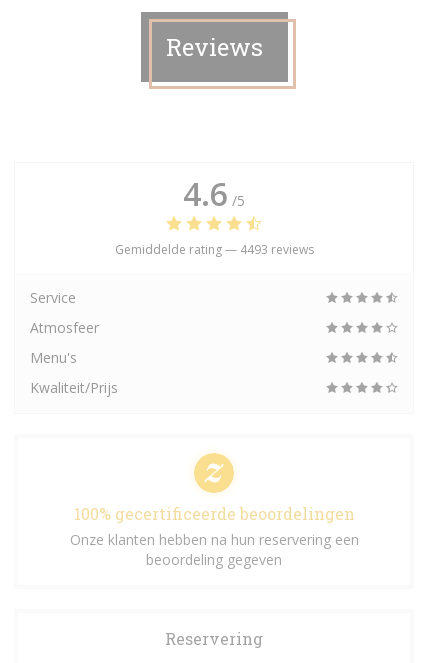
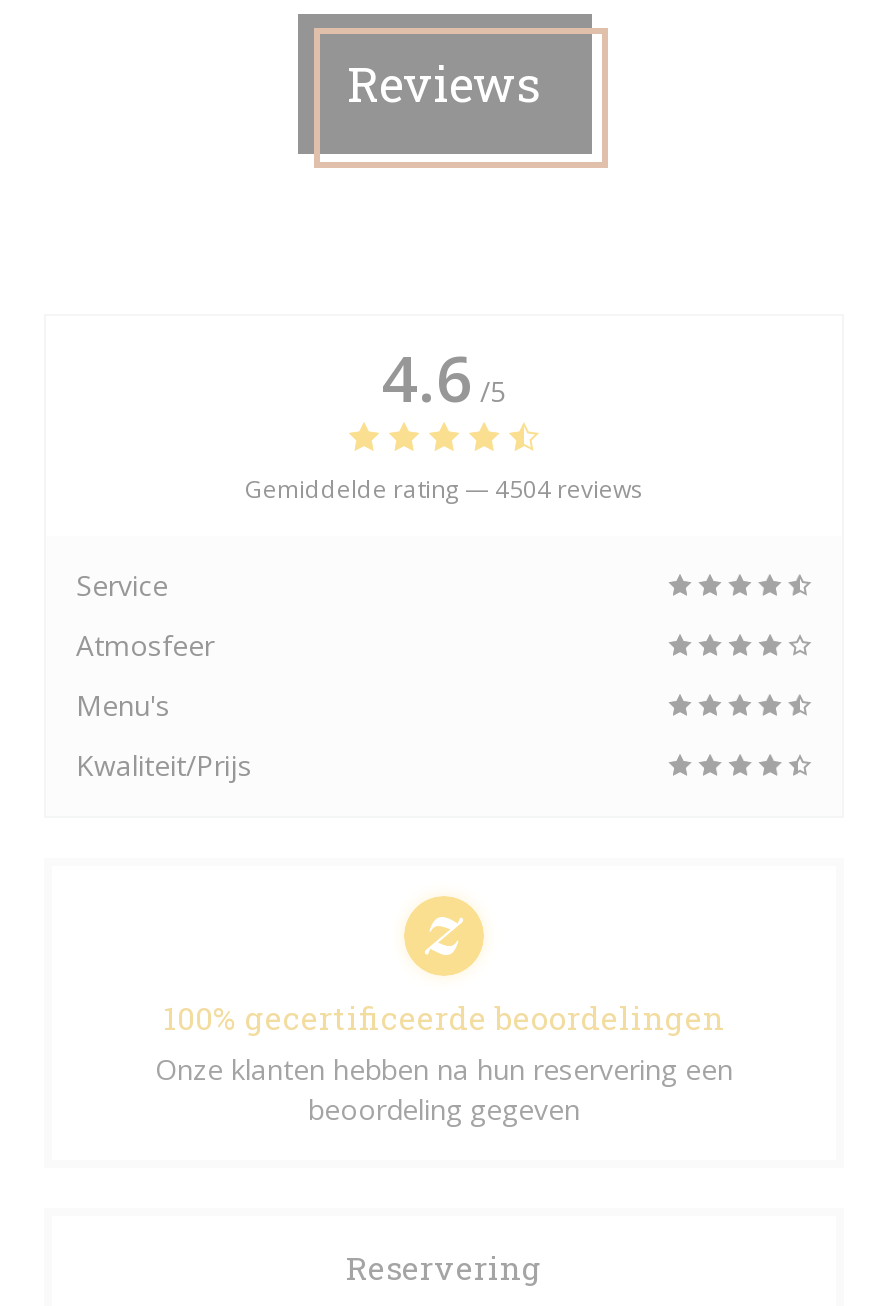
[114,241,313,258] Gemiddelde rating — 4493 reviews -> [245,472,643,506] Gemiddelde rating — 4504 reviews

